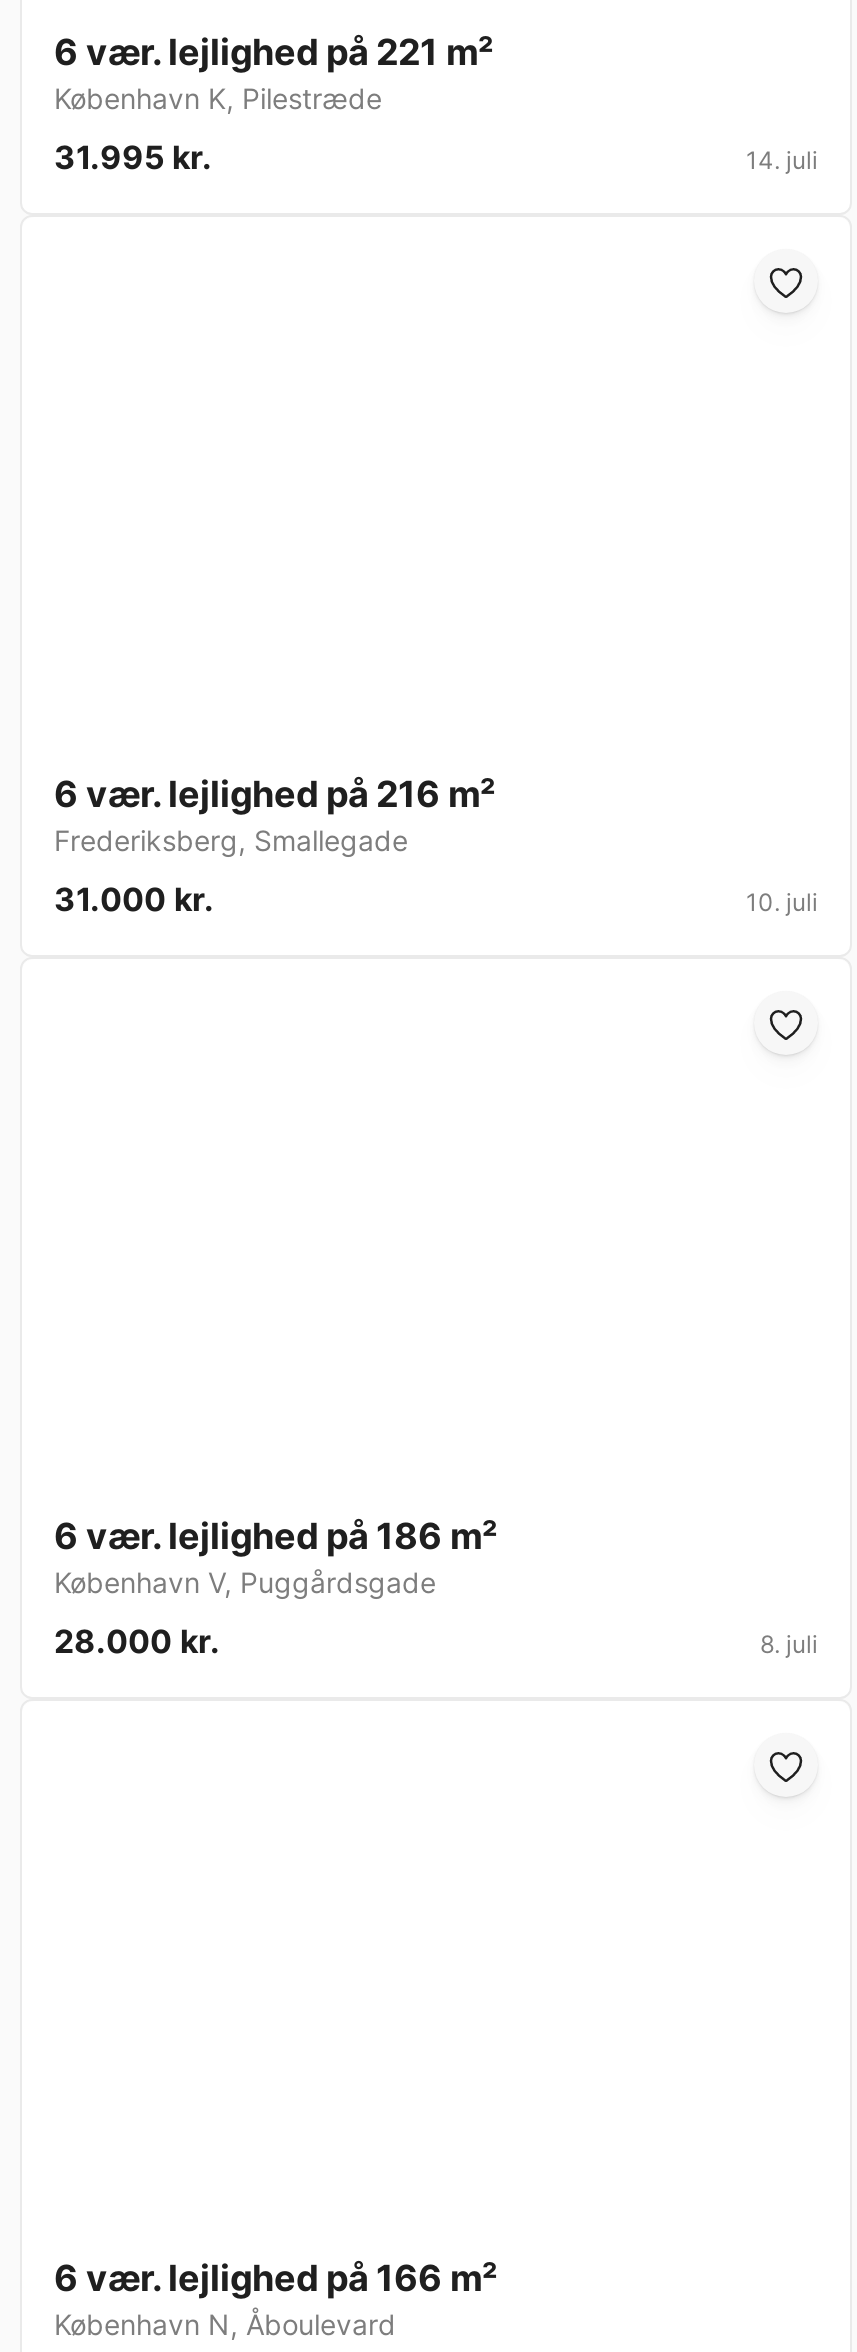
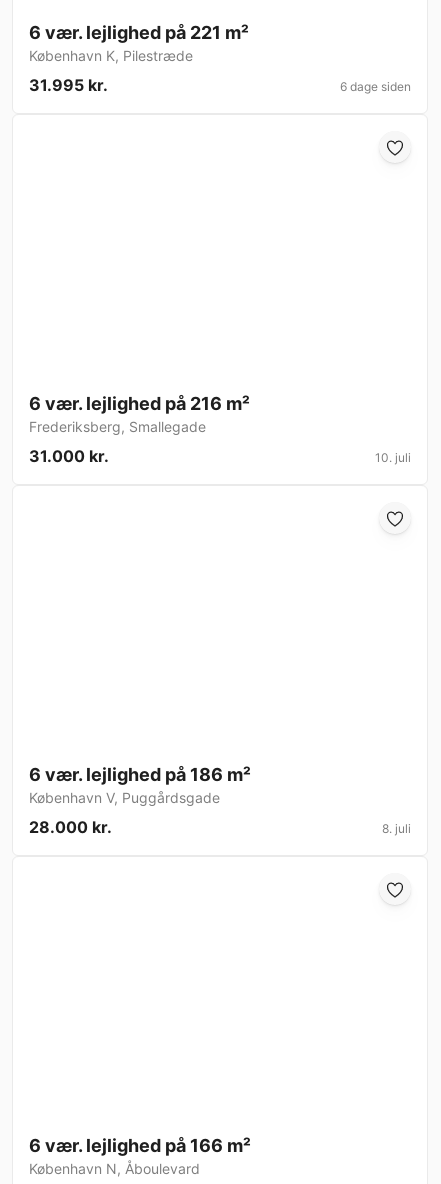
[746,146,818,176] 14. juli -> [340,79,411,94] 6 dage siden

